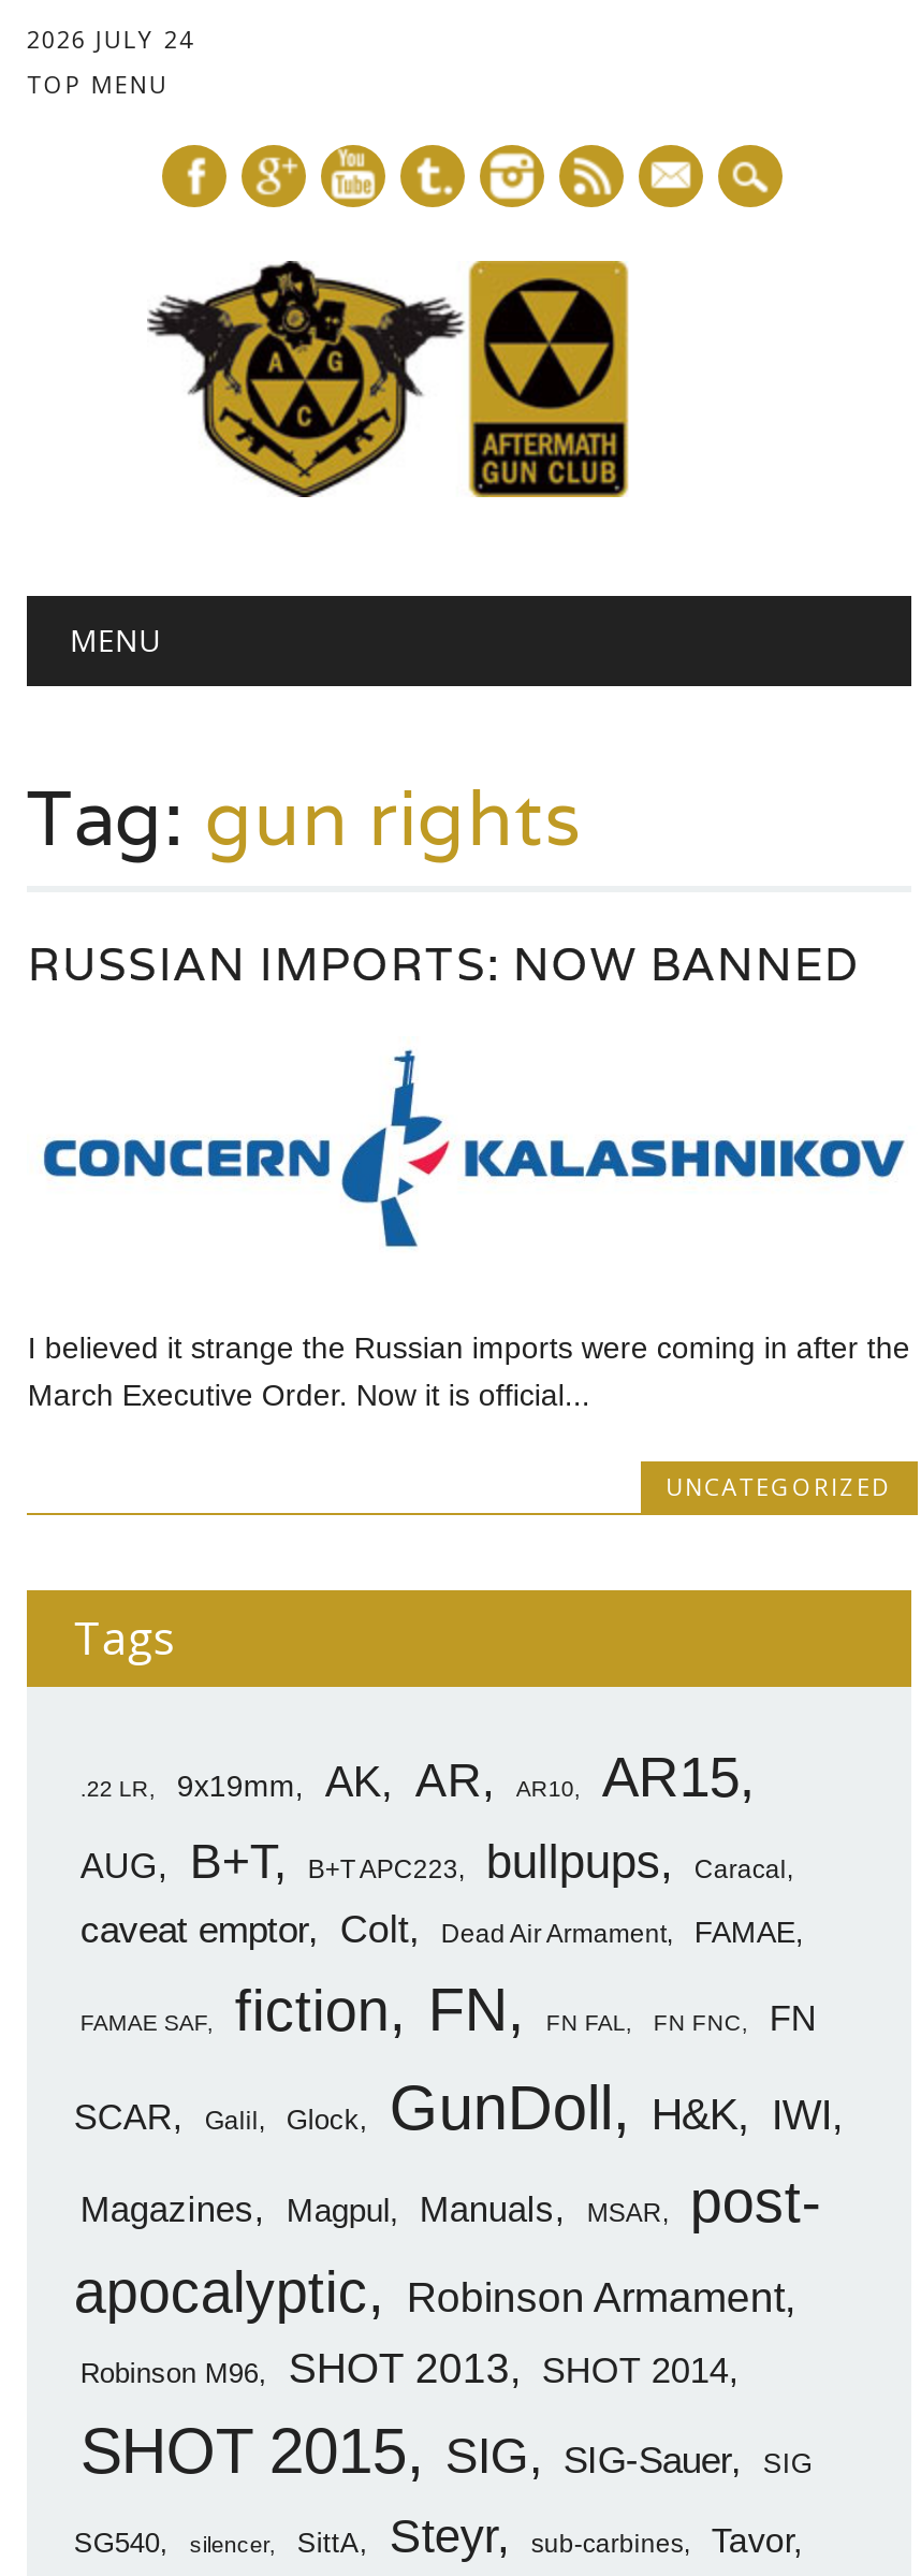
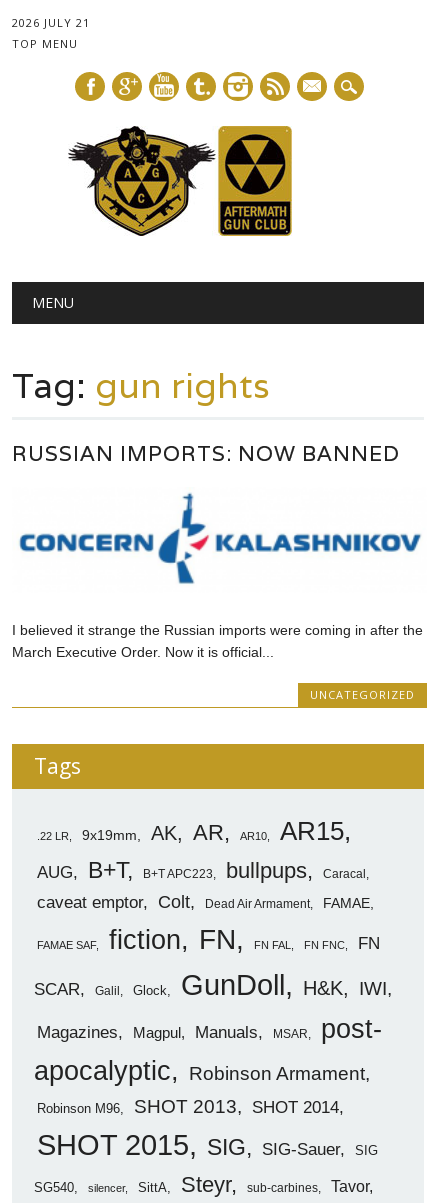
[27,23,194,55] 2026 JULY 24 -> [12,15,90,30] 2026 JULY 21

